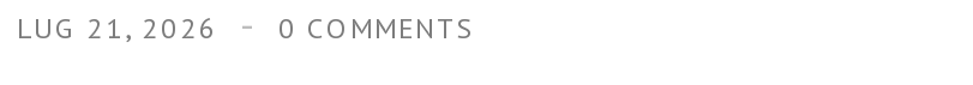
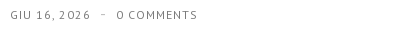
[17,11,475,47] LUG 21, 2026 0 COMMENTS -> [10,7,198,22] GIU 16, 2026 0 COMMENTS

